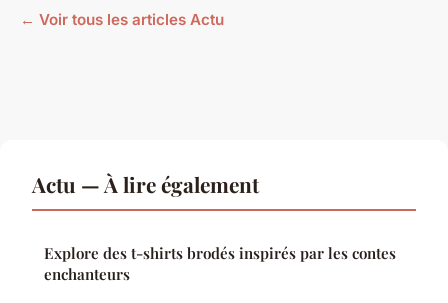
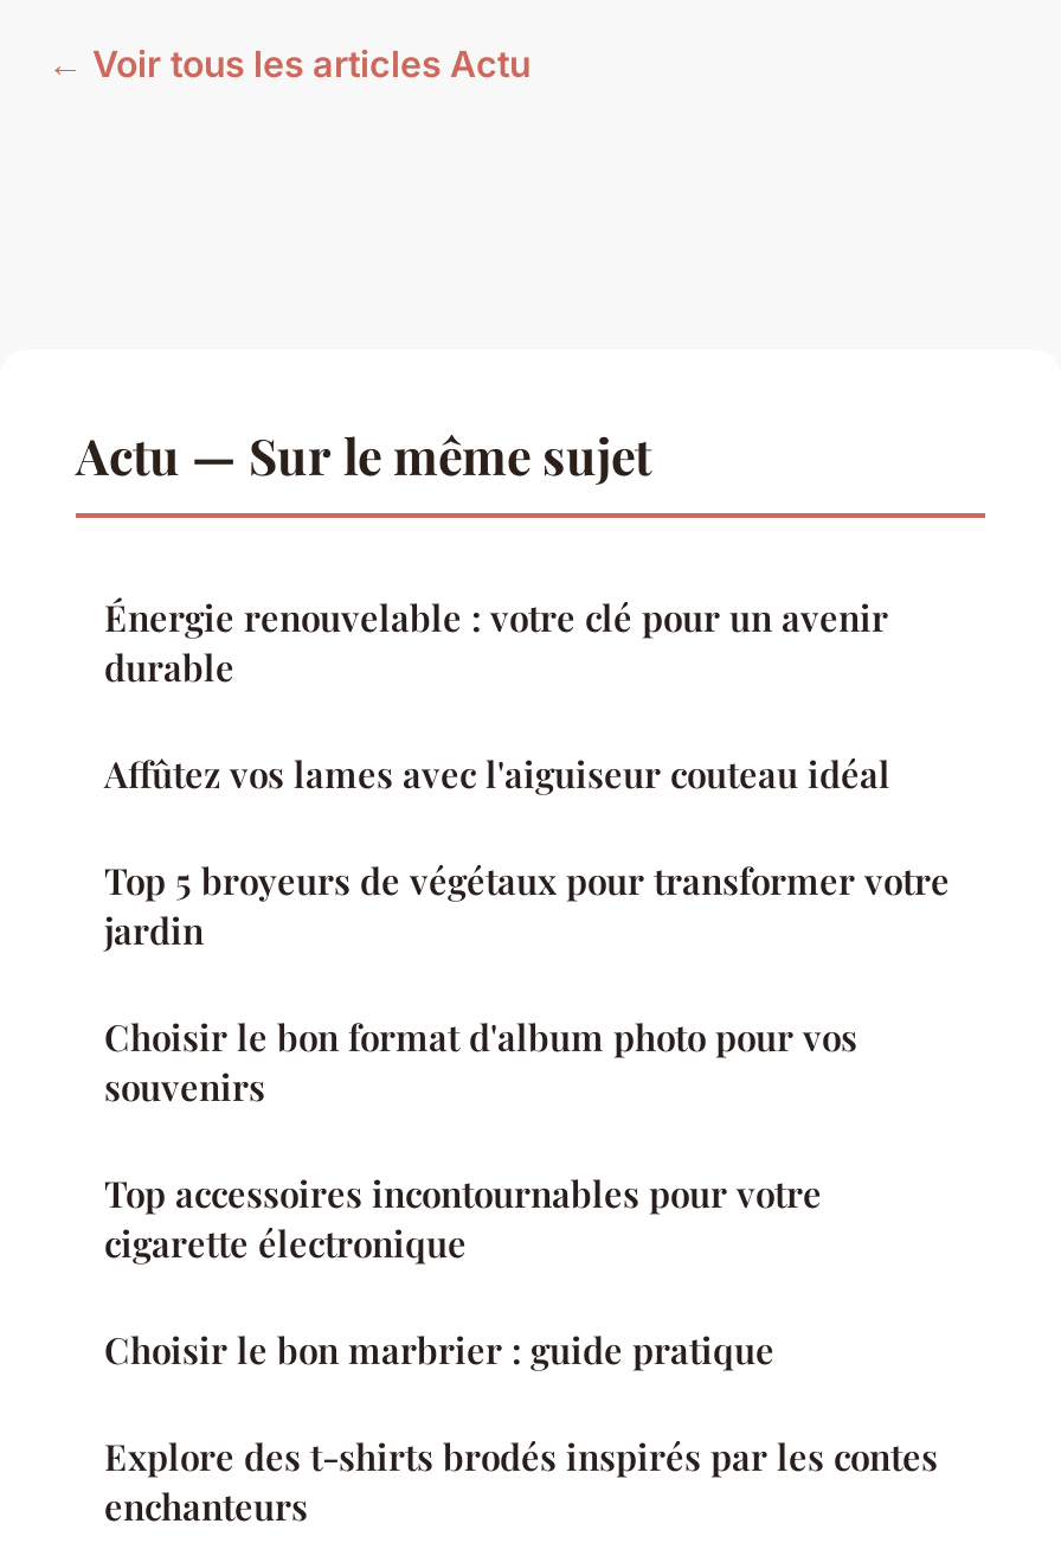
[32,170,259,198] Actu — À lire également -> [76,419,950,1372] Actu — Sur le même sujet | Énergie renouvelable : votre clé pour un avenir | durable | Affûtez vos lames avec l'aiguiseur couteau idéal | Top 5 broyeurs de végétaux pour transformer votre | jardin | Choisir le bon format d'album photo pour vos | souvenirs | Top accessoires incontournables pour votre | cigarette électronique | Choisir le bon marbrier : guide pratique

